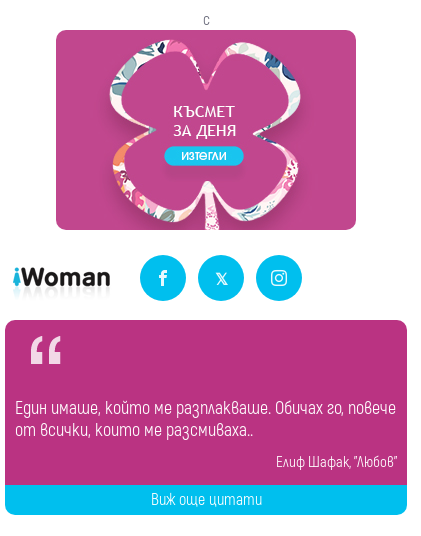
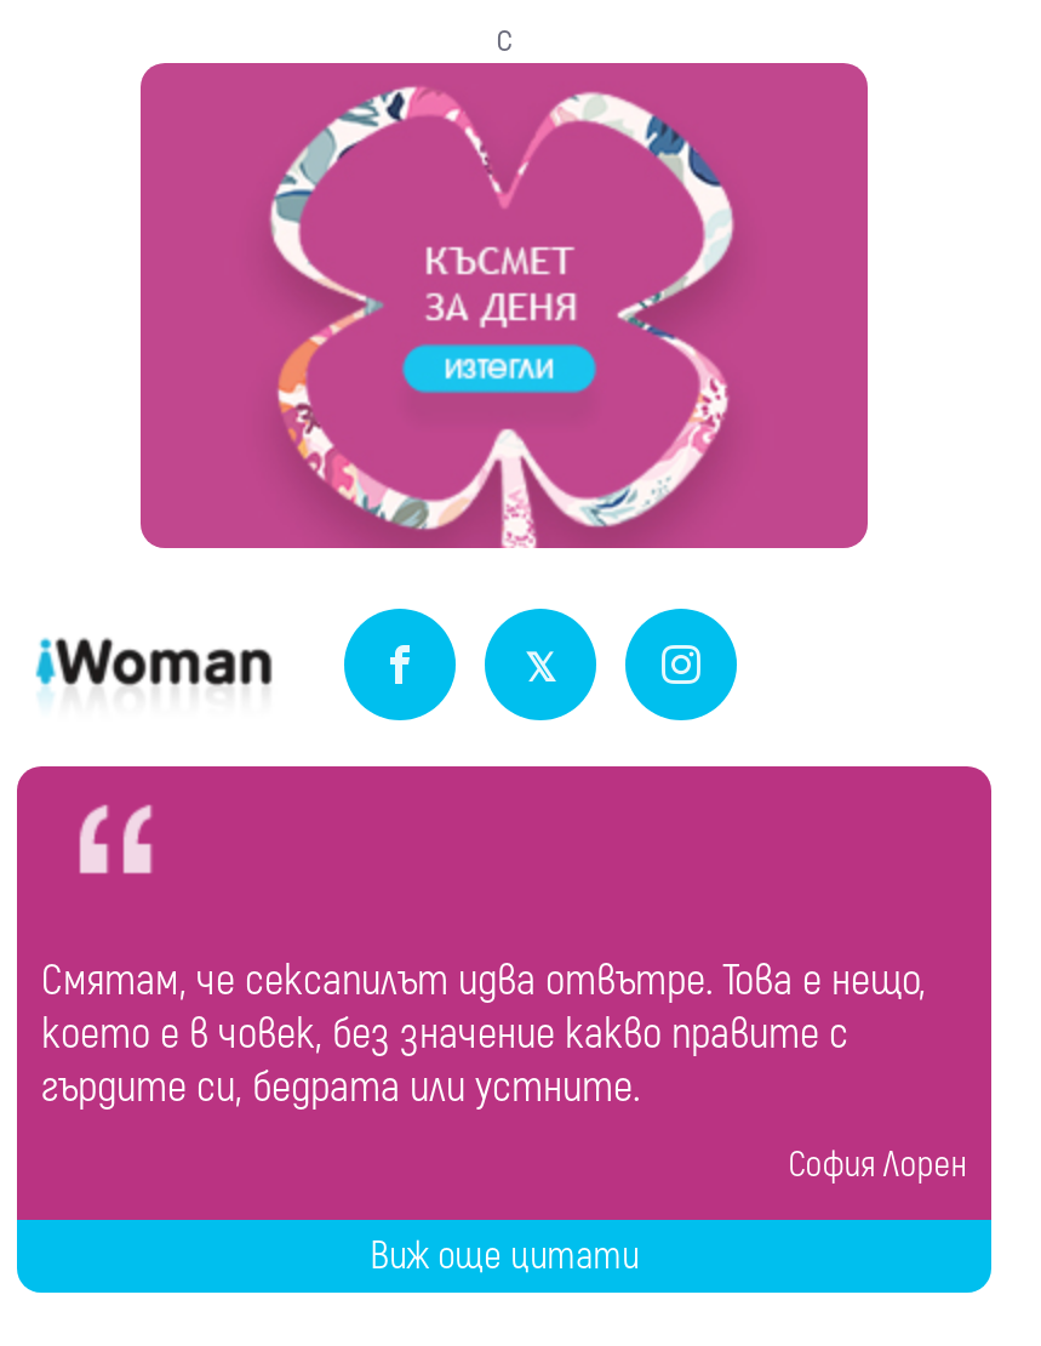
[15,397,396,442] Един имаше, който ме разплакваше. Обичах го, повече | от всички, които ме разсмиваха.. -> [41,953,926,1116] Смятам, че сексапилът идва отвътре. Това е нещо, | което е в човек, без значение какво правите с | гърдите си, бедрата или устните.
[276,453,397,472] Елиф Шафак, "Любов" -> [788,1143,968,1189] София Лорен

